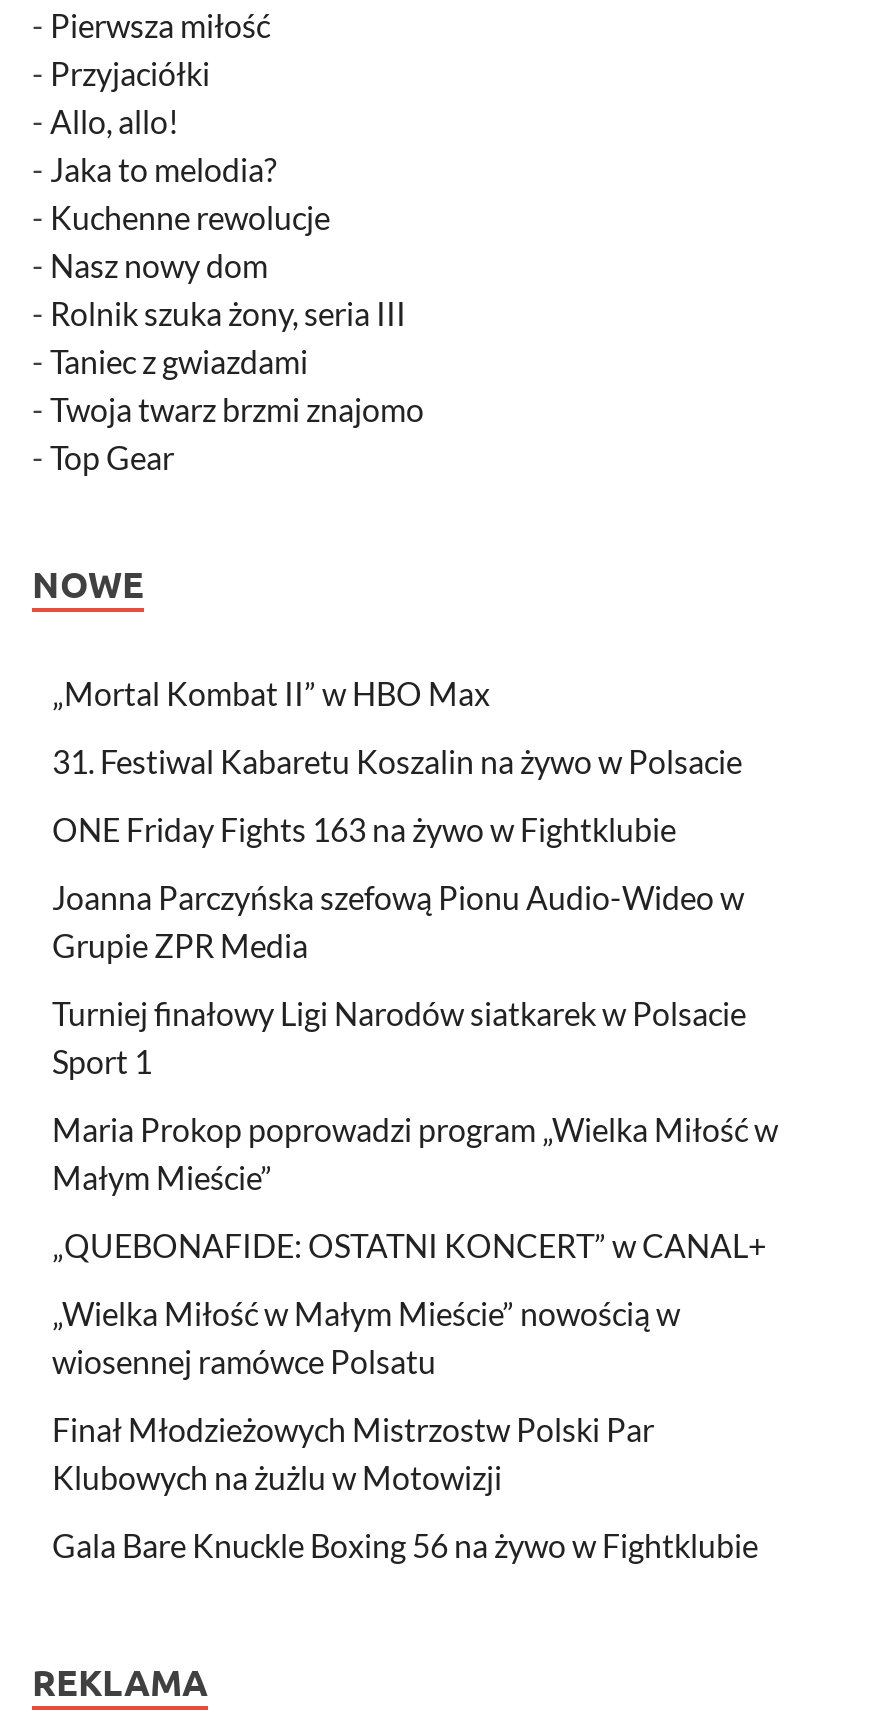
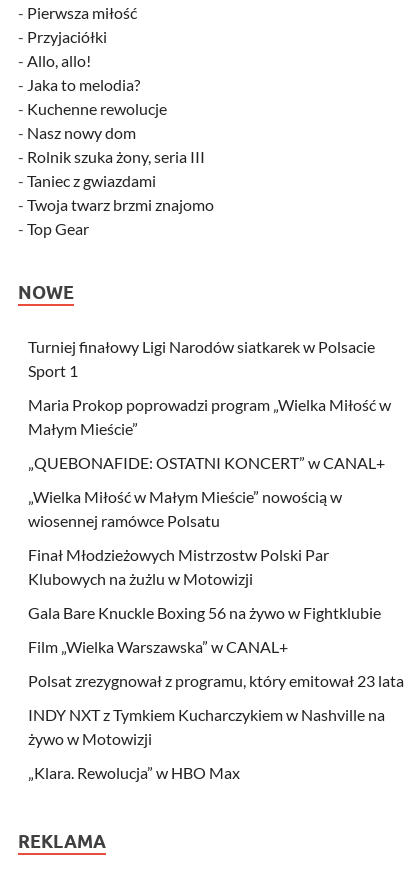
[52,673,744,963] „Mortal Kombat II” w HBO Max | 31. Festiwal Kabaretu Koszalin na żywo w Polsacie | ONE Friday Fights 163 na żywo w Fightklubie | Joanna Parczyńska szefową Pionu Audio-Wideo w | Grupie ZPR Media -> none
moved [52,993,778,1563] -> [28,337,391,622]: Turniej finałowy Ligi Narodów siatkarek w Polsacie | Sport 1 | Maria Prokop poprowadzi program „Wielka Miłość w | ... | Klubowych na żużlu w Motowizji | Gala Bare Knuckle Boxing 56 na żywo w Fightklubie
none -> [28,637,404,782] Film „Wielka Warszawska” w CANAL+ | Polsat zrezygnował z programu, który emitował 23 lata | INDY NXT z Tymkiem Kucharczykiem w Nashville na | żywo w Motowizji | „Klara. Rewolucja” w HBO Max

